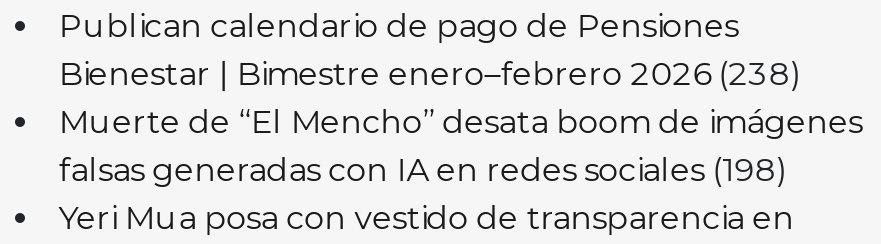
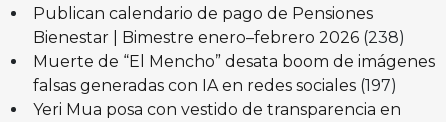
[59,151,789,189] falsas generadas con IA en redes sociales (198) -> [33,76,397,95] falsas generadas con IA en redes sociales (197)

